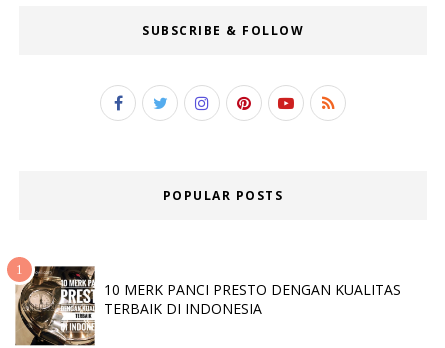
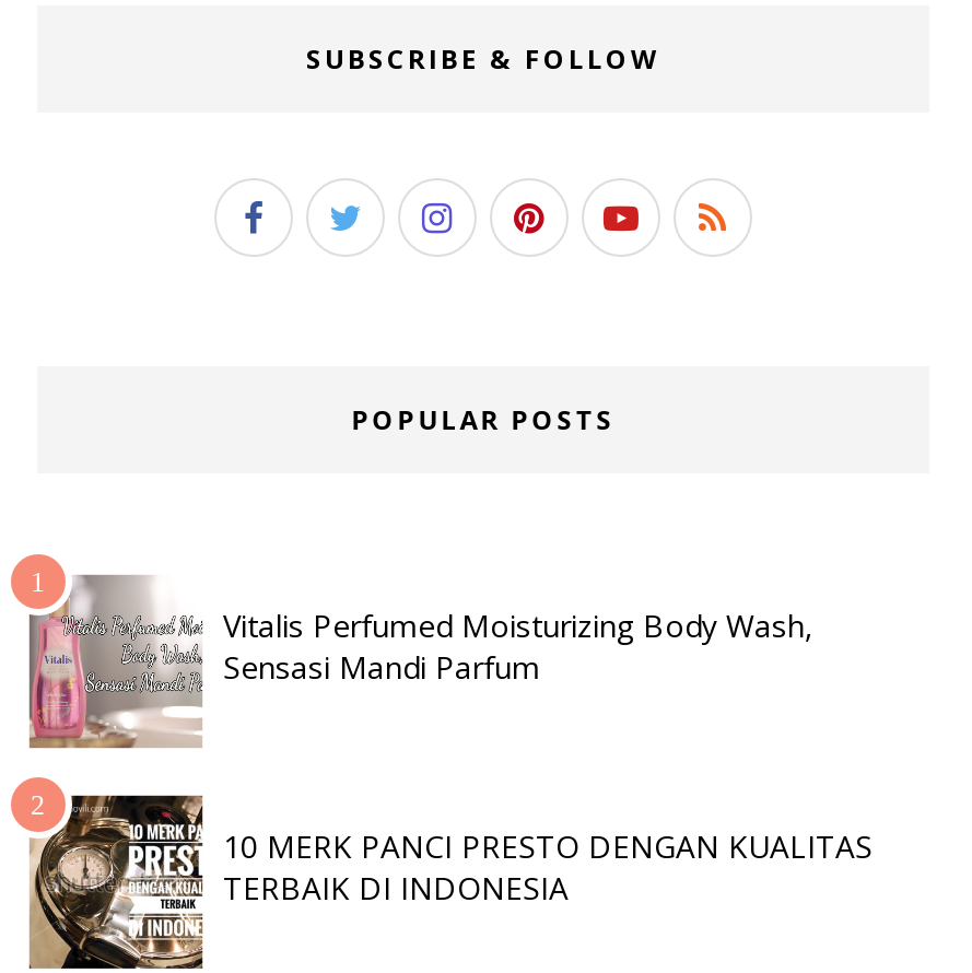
none -> [28,574,813,751] [image] | Vitalis Perfumed Moisturizing Body Wash, | Sensasi Mandi Parfum

